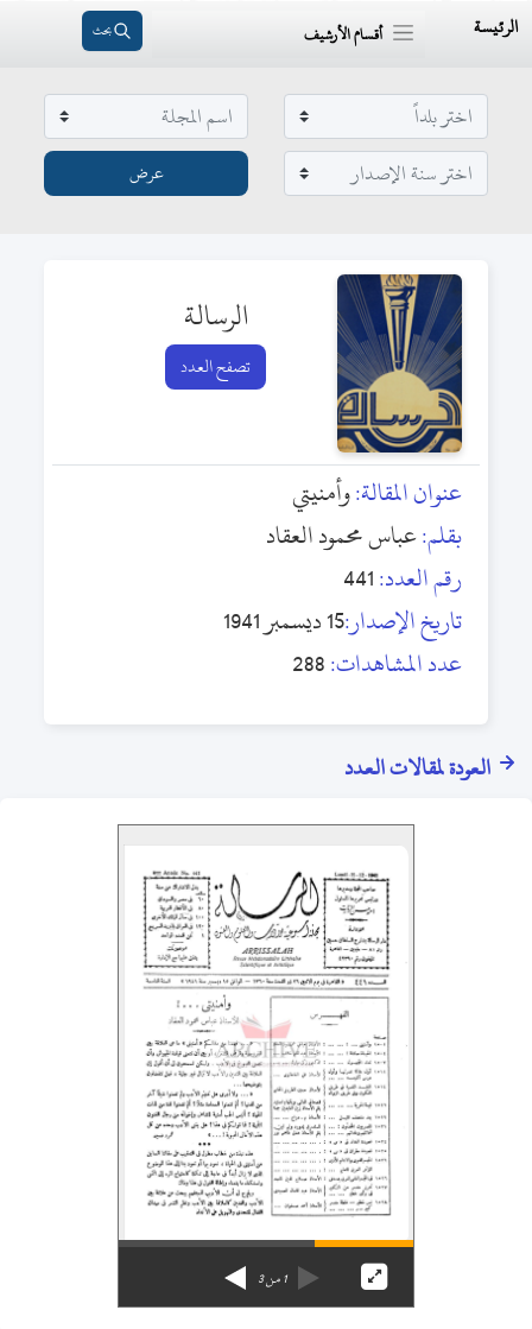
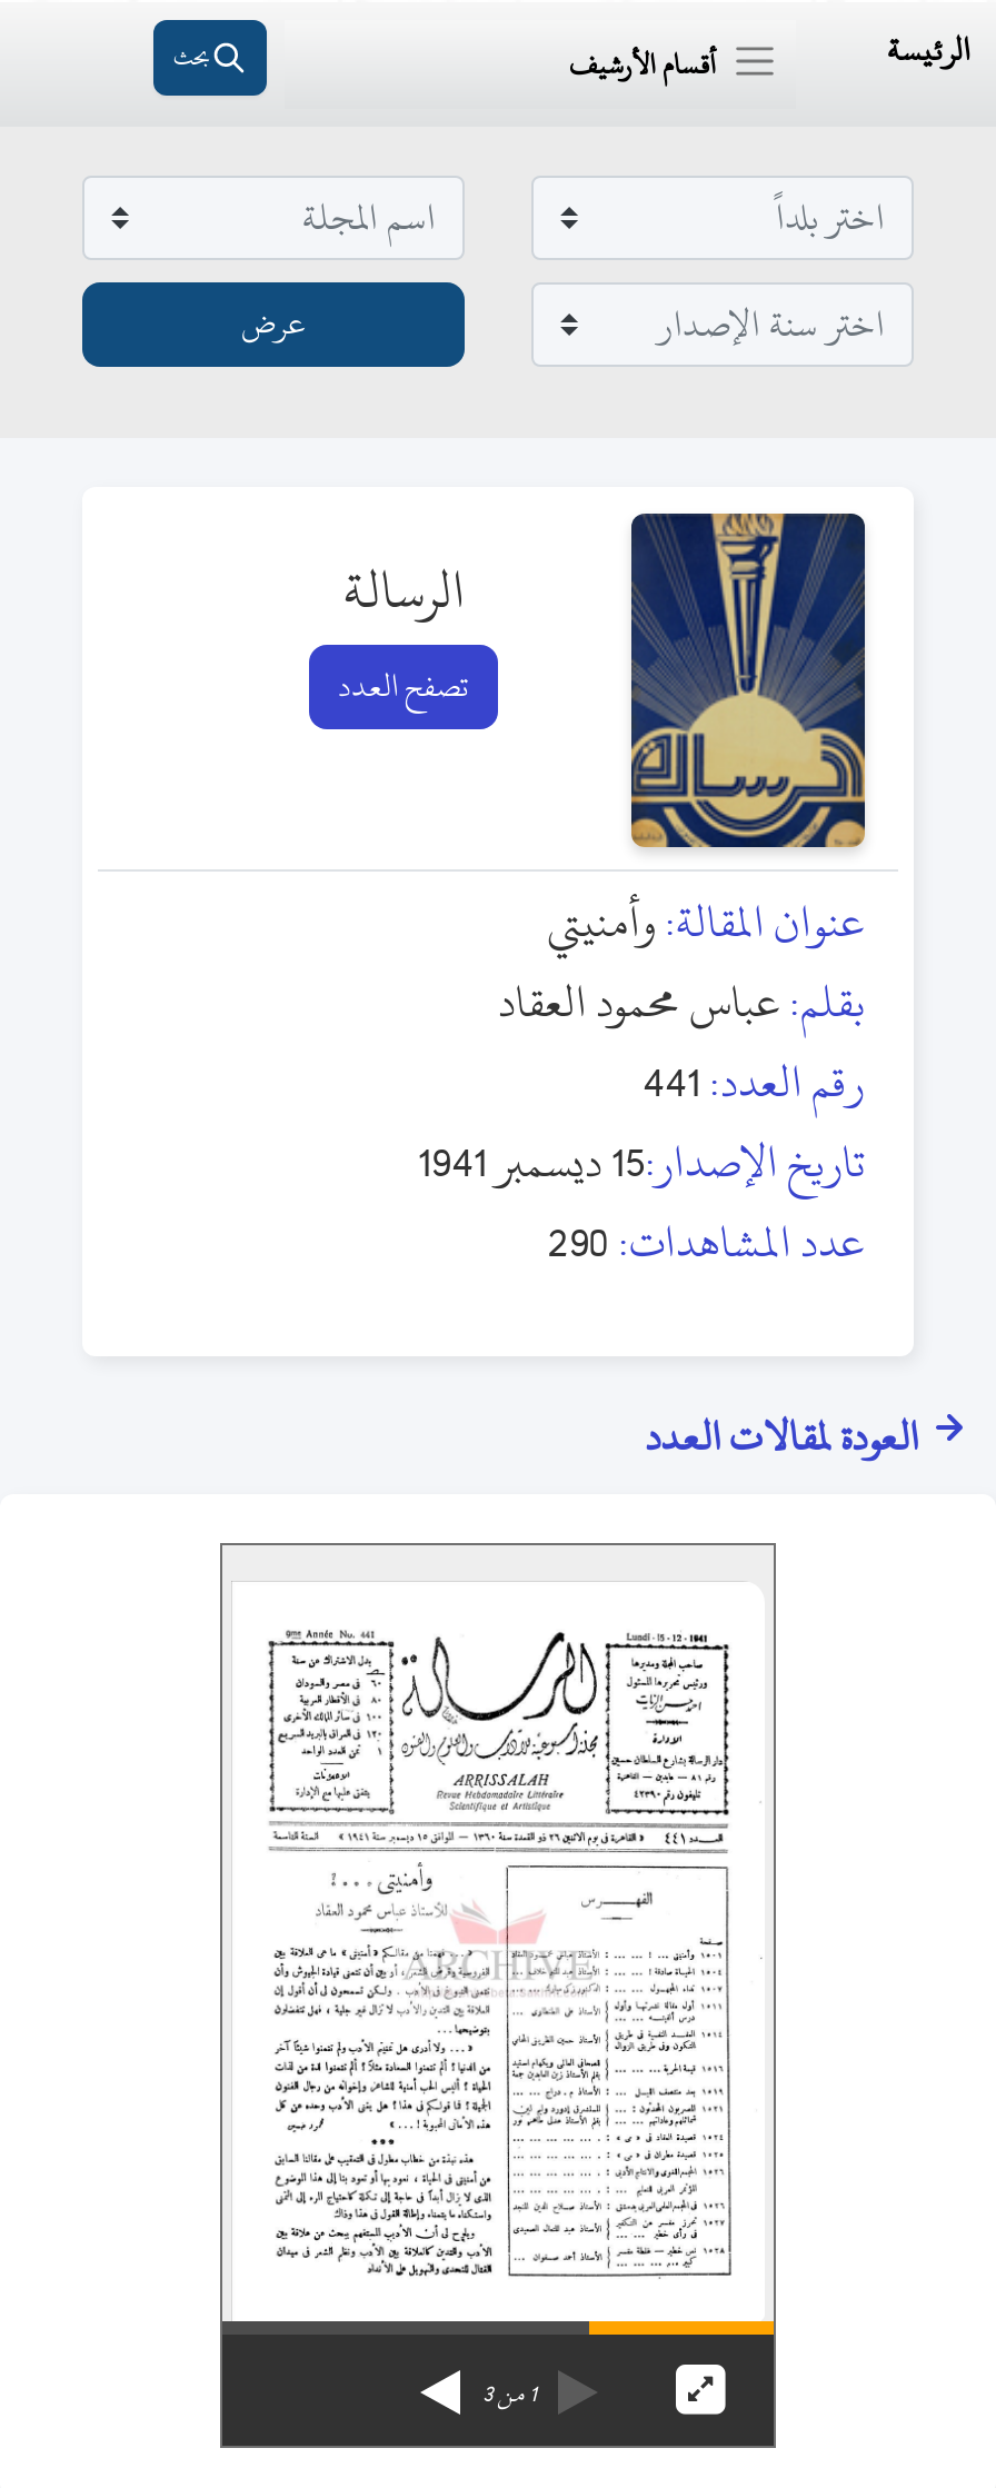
[292,641,462,685] عدد المشاهدات: 288 -> [547,1201,865,1283] عدد المشاهدات: 290

